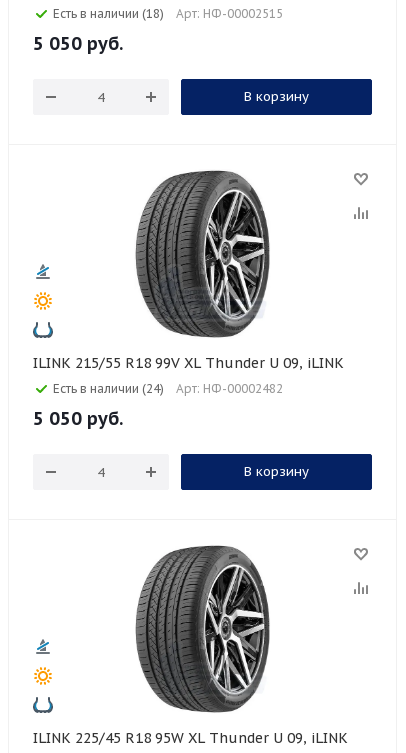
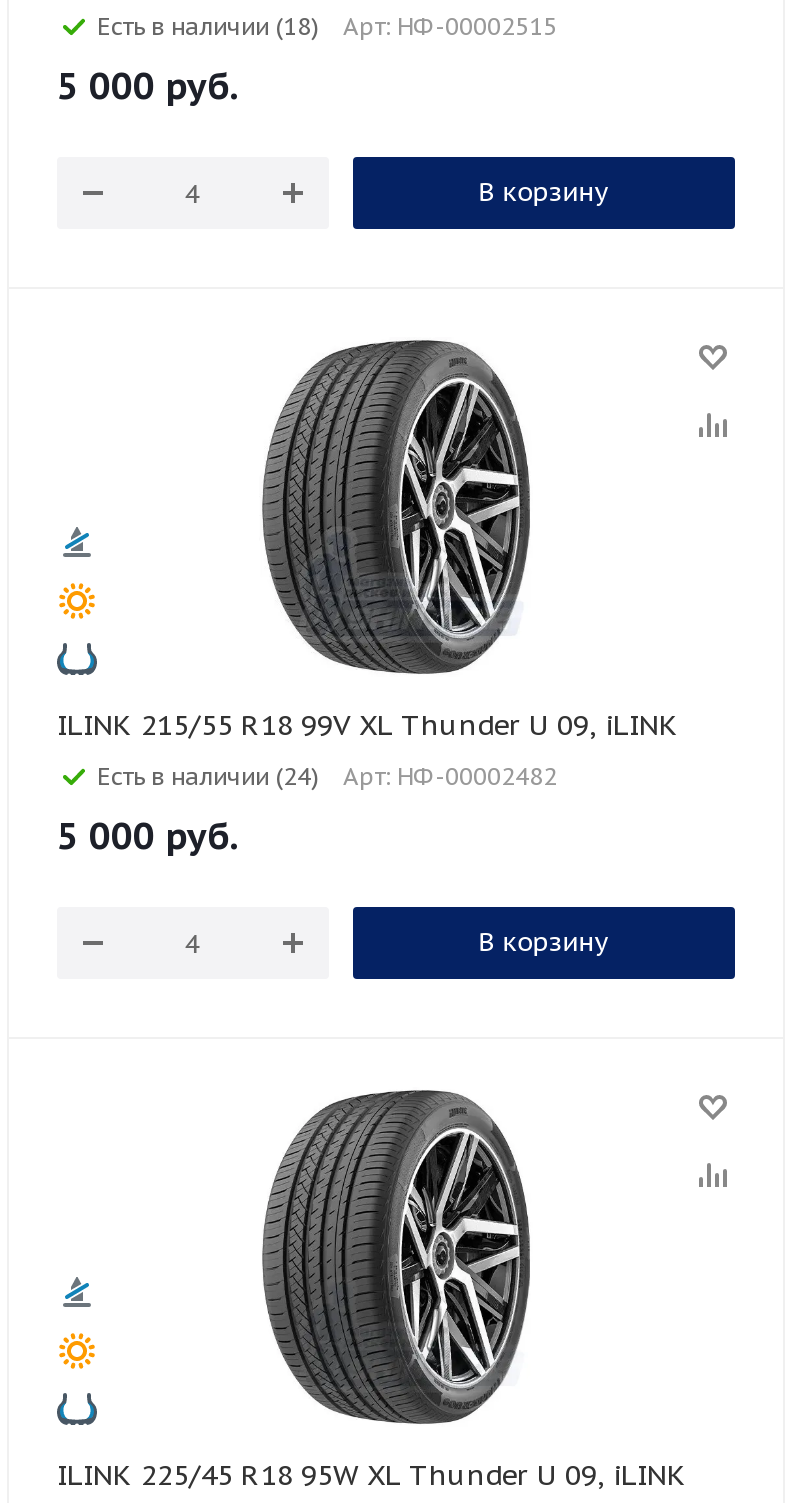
[33,32,123,55] 5 050 руб. -> [57,63,237,109] 5 000 руб.
[33,407,123,430] 5 050 руб. -> [57,813,237,859] 5 000 руб.

